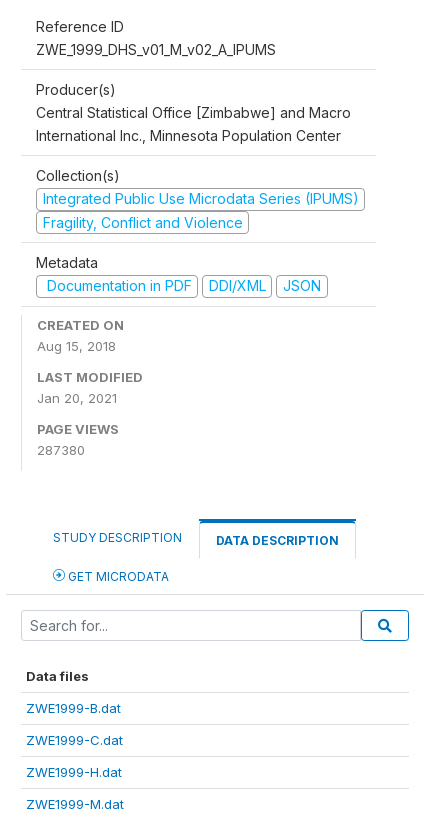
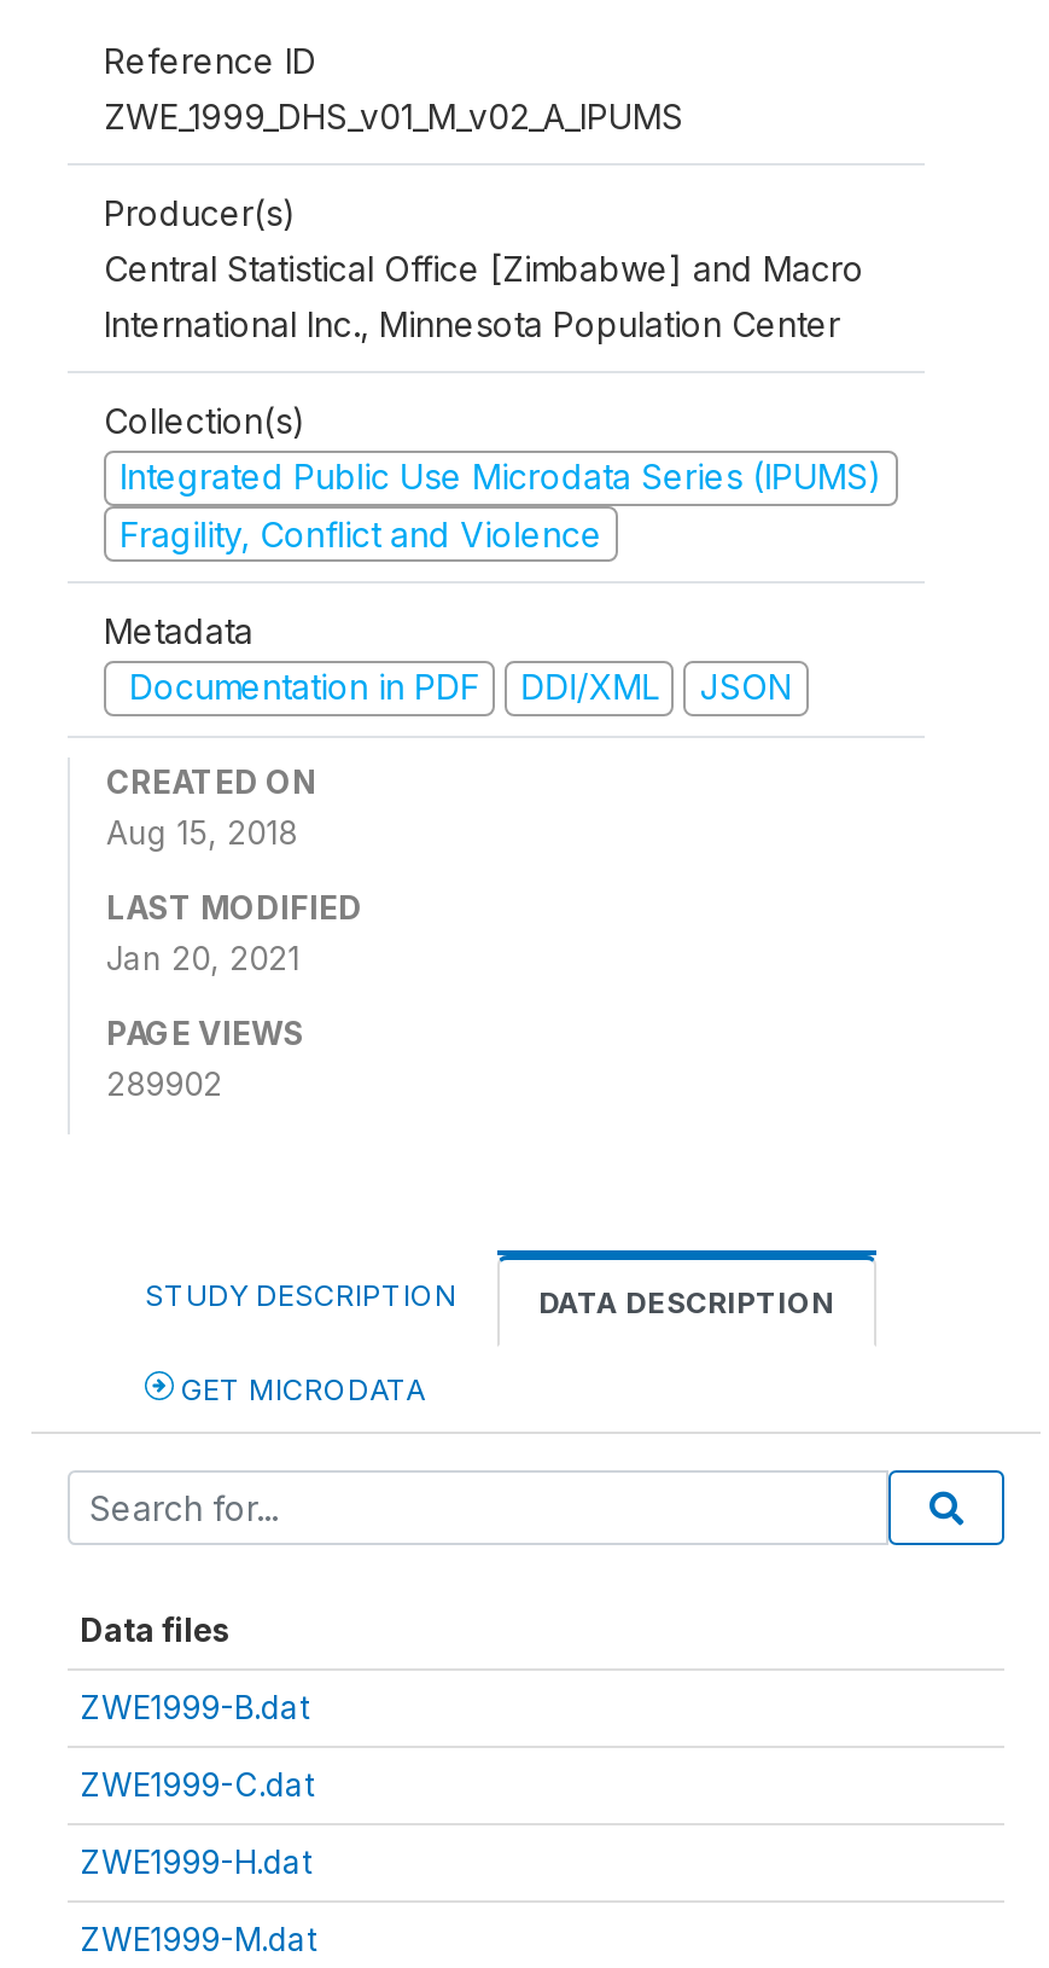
[37,441,85,457] 287380 -> [106,1063,222,1102] 289902

